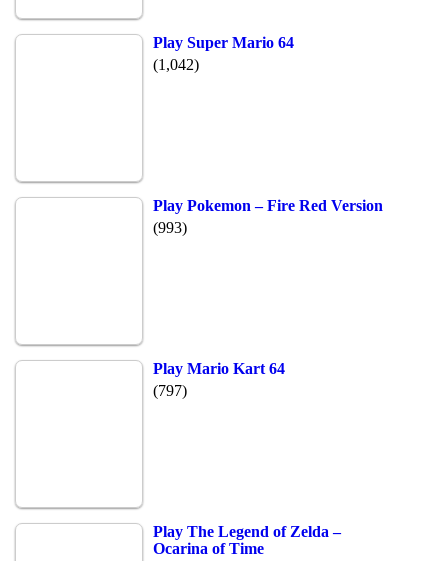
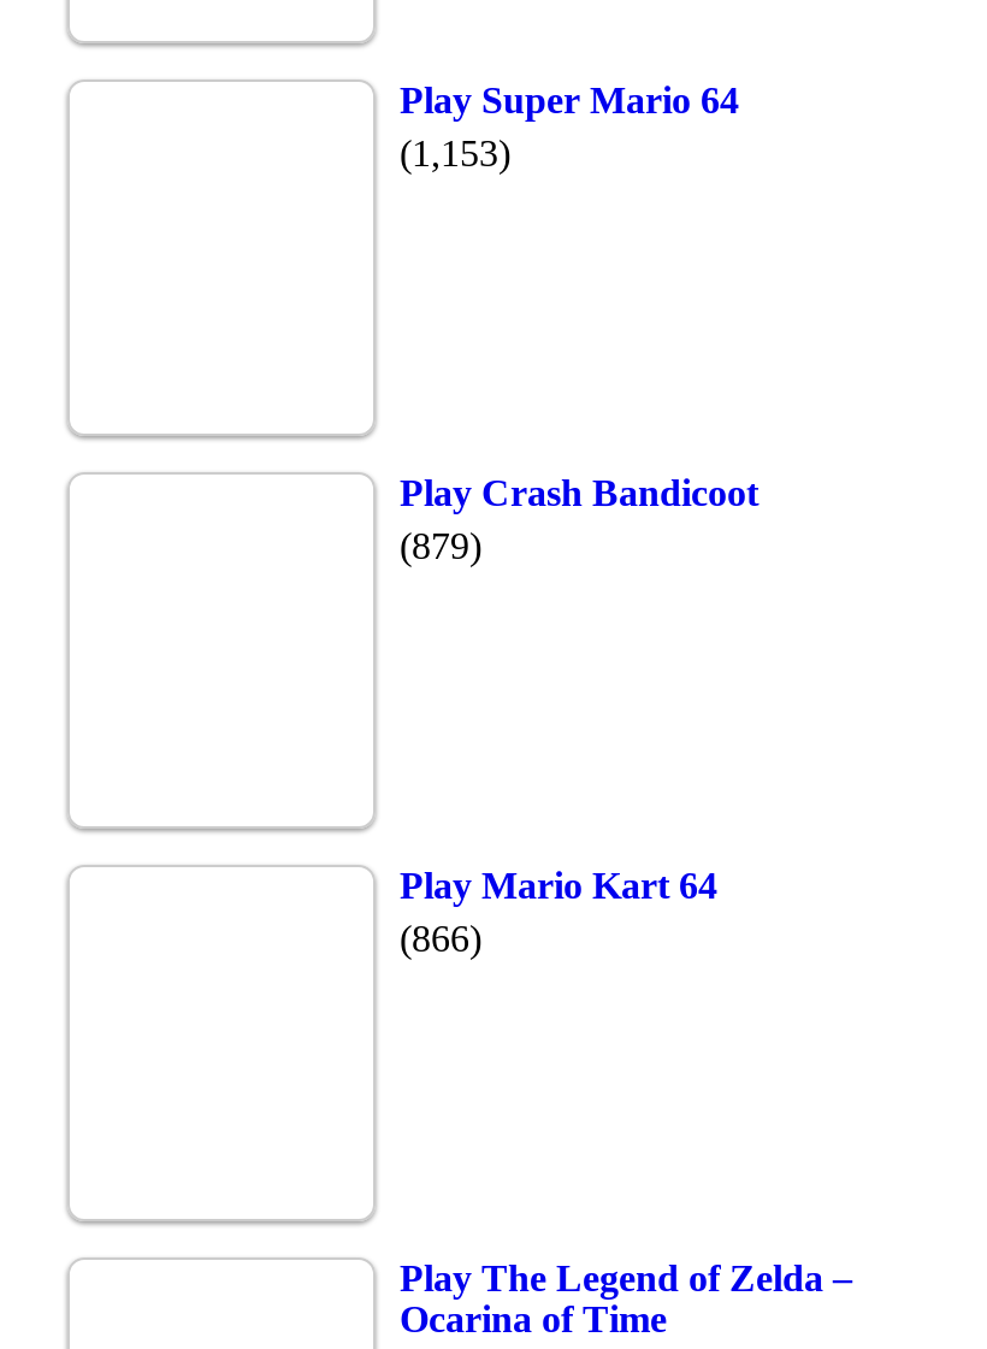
[153,56,199,73] (1,042) -> [400,132,510,173] (1,153)
[153,197,383,236] Play Pokemon – Fire Red Version | (993) -> [400,472,758,566] Play Crash Bandicoot | (879)
[153,382,187,399] (797) -> [400,918,481,959] (866)

